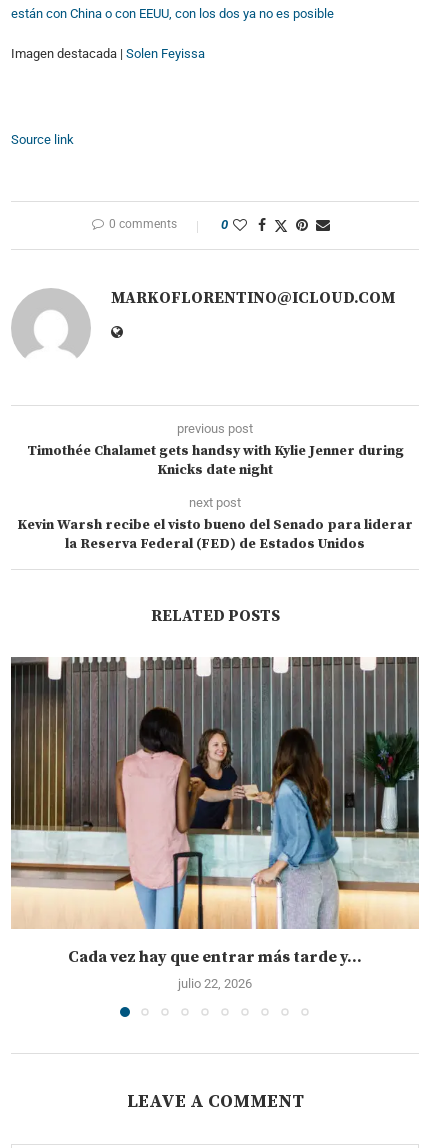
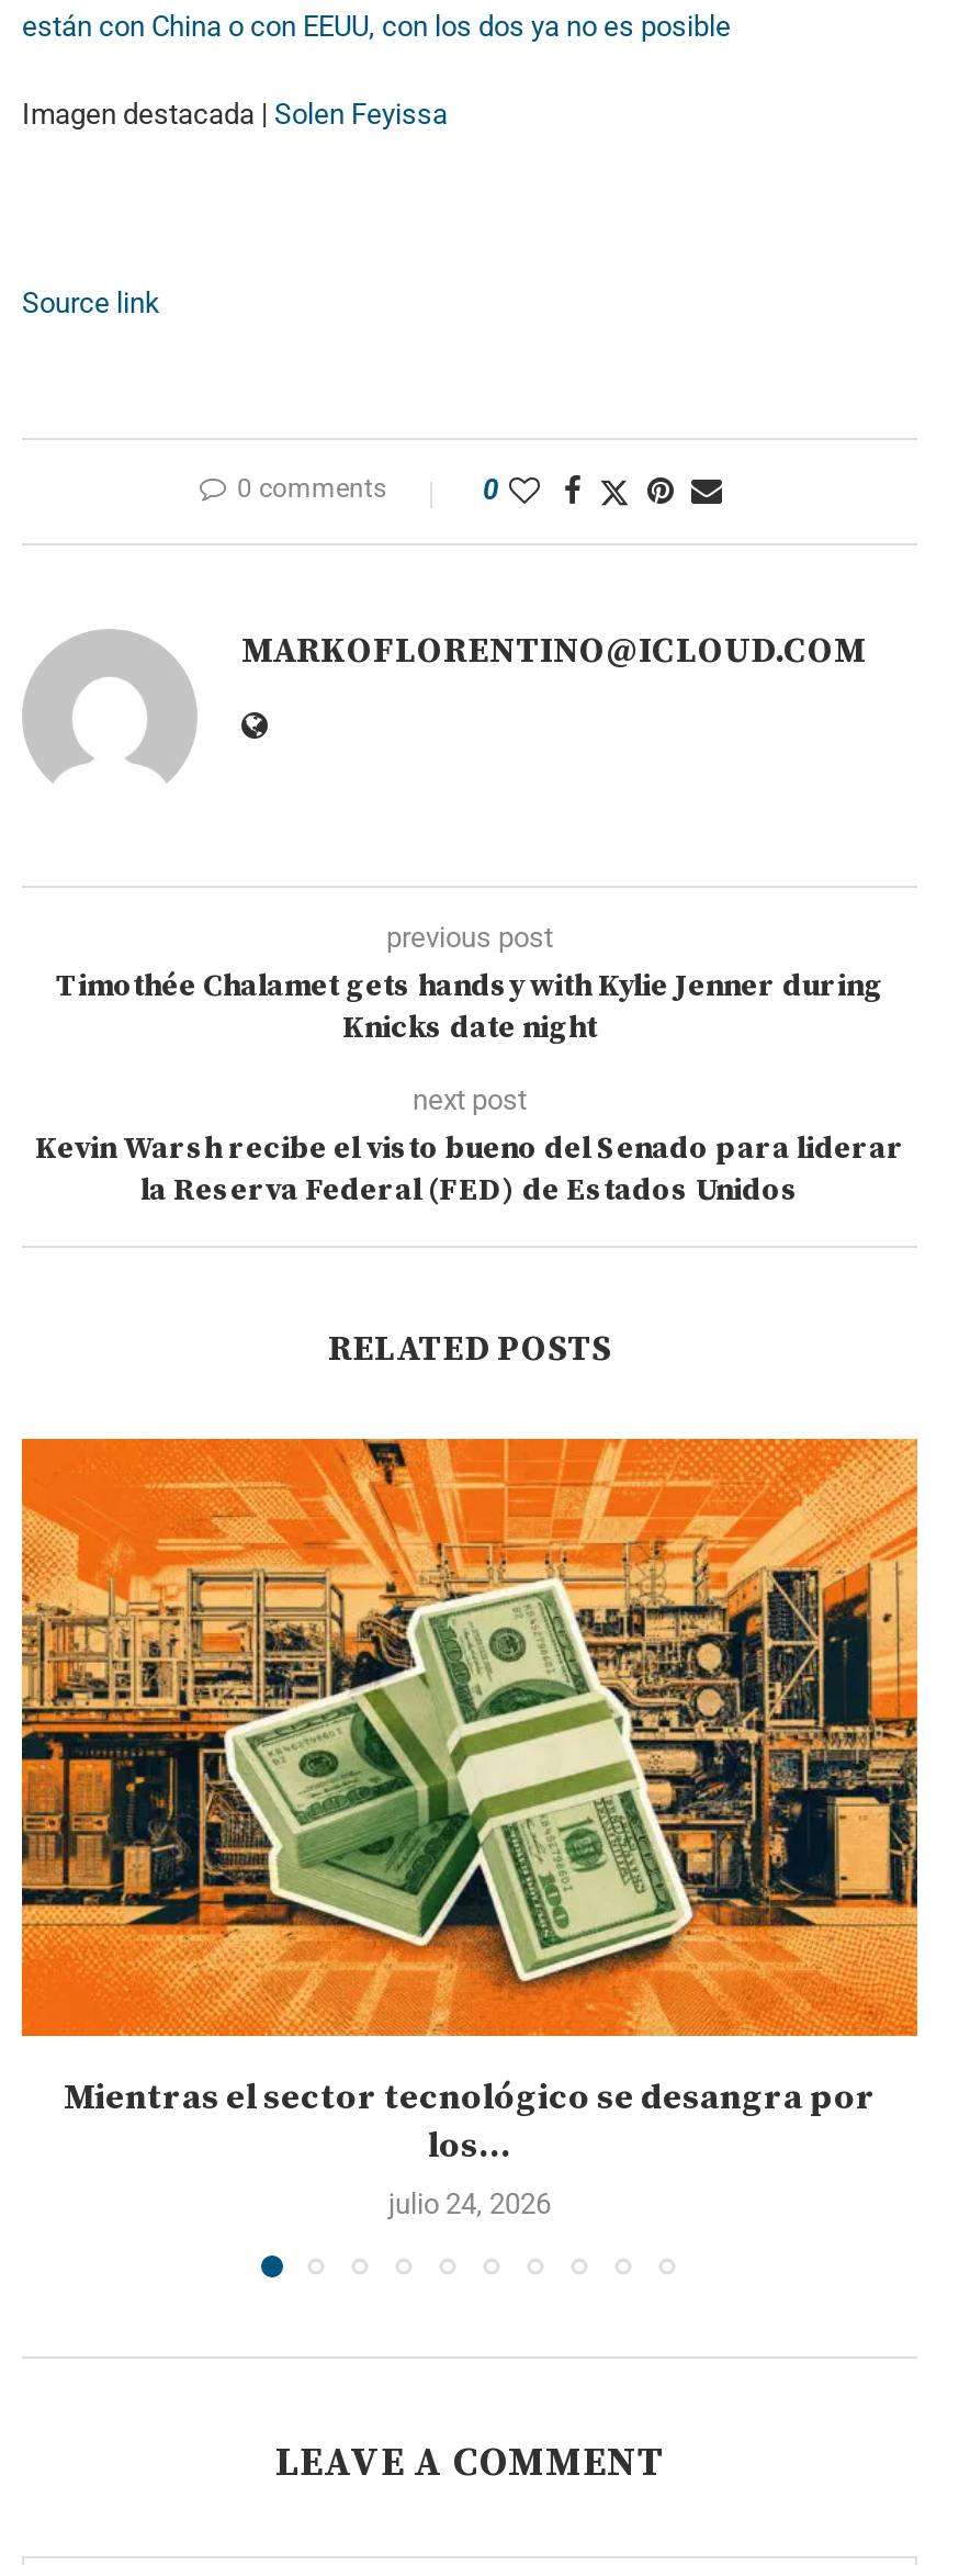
[10,656,420,991] [image] | Cada vez hay que entrar más tarde y... | julio 22, 2026 -> [20,1437,919,2220] [image] | Mientras el sector tecnológico se desangra por | los... | julio 24, 2026

